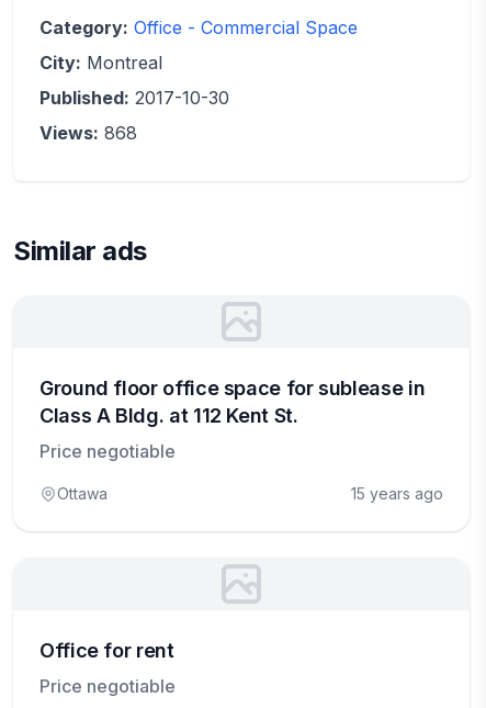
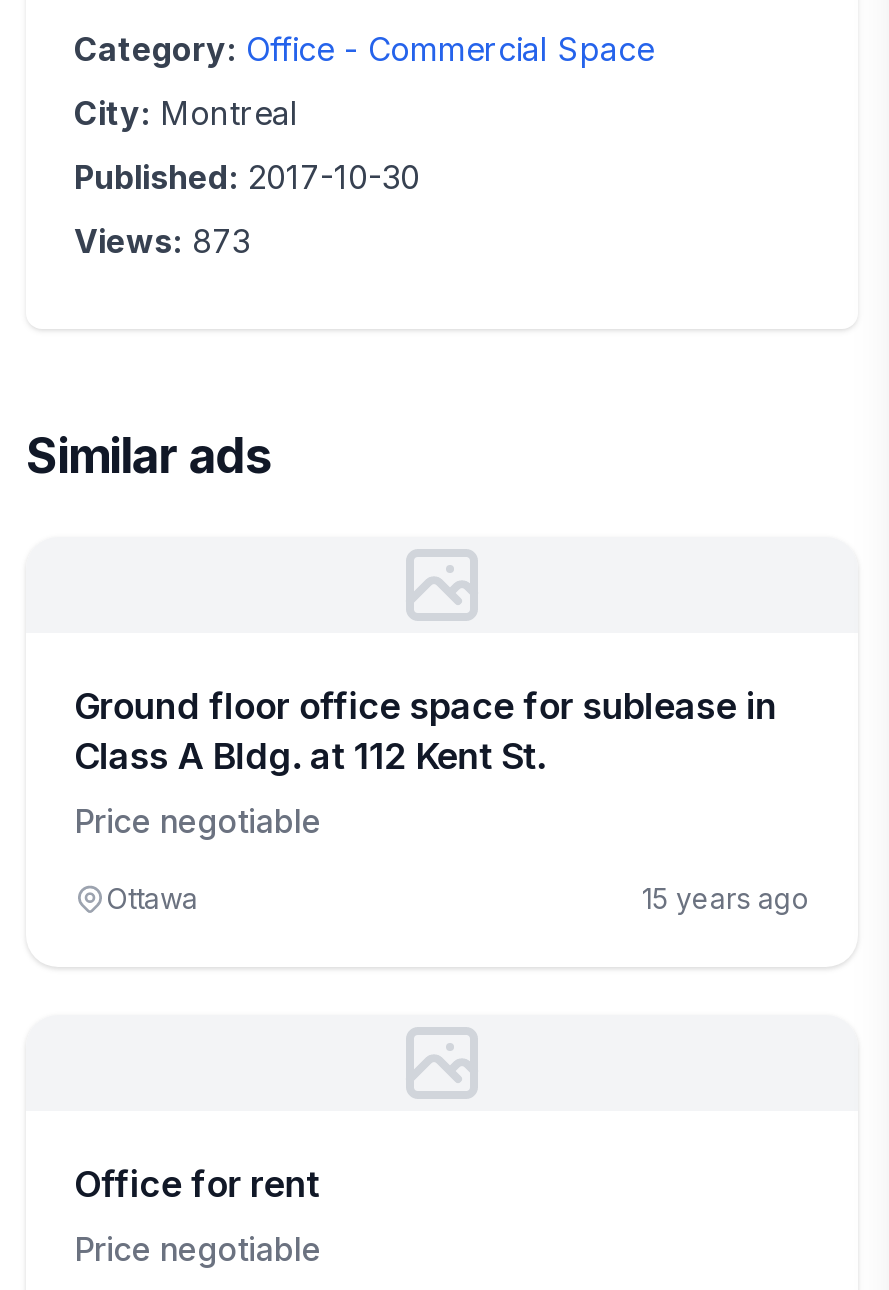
[39,122,137,144] Views: 868 -> [74,221,250,261] Views: 873

